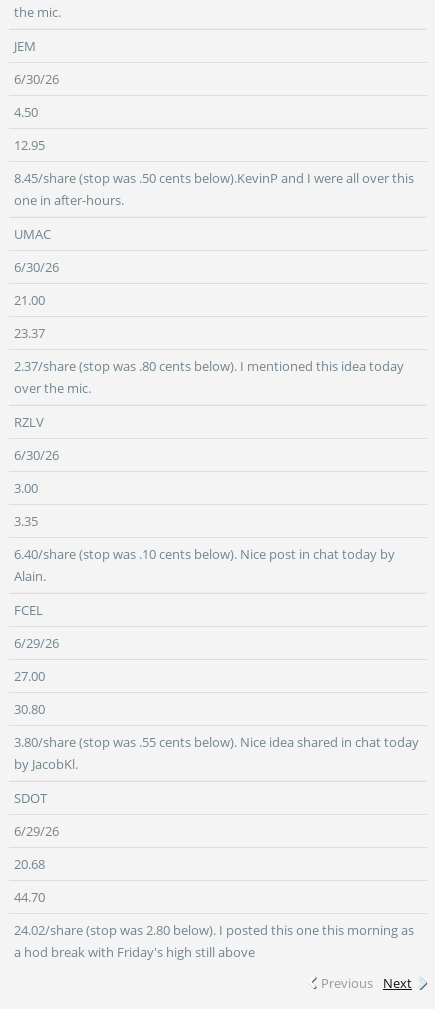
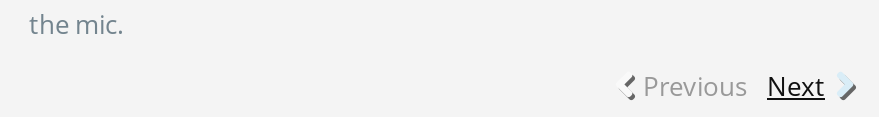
[14,37,419,961] JEM | 6/30/26 | 4.50 | 12.95 | 8.45/share (stop was .50 cents below).KevinP and I were all over this | one in after-hours. | UMAC | 6/30/26 | 21.00 | 23.37 | 2.37/share (stop was .80 cents below). I mentioned this idea today | over the mic. | RZLV | 6/30/26 | 3.00 | 3.35 | 6.40/share (stop was .10 cents below). Nice post in chat today by | Alain. | FCEL | 6/29/26 | 27.00 | 30.80 | 3.80/share (stop was .55 cents below). Nice idea shared in chat today | by JacobKl. | SDOT | 6/29/26 | 20.68 | 44.70 | 24.02/share (stop was 2.80 below). I posted this one this morning as | a hod break with Friday's high still above -> none

